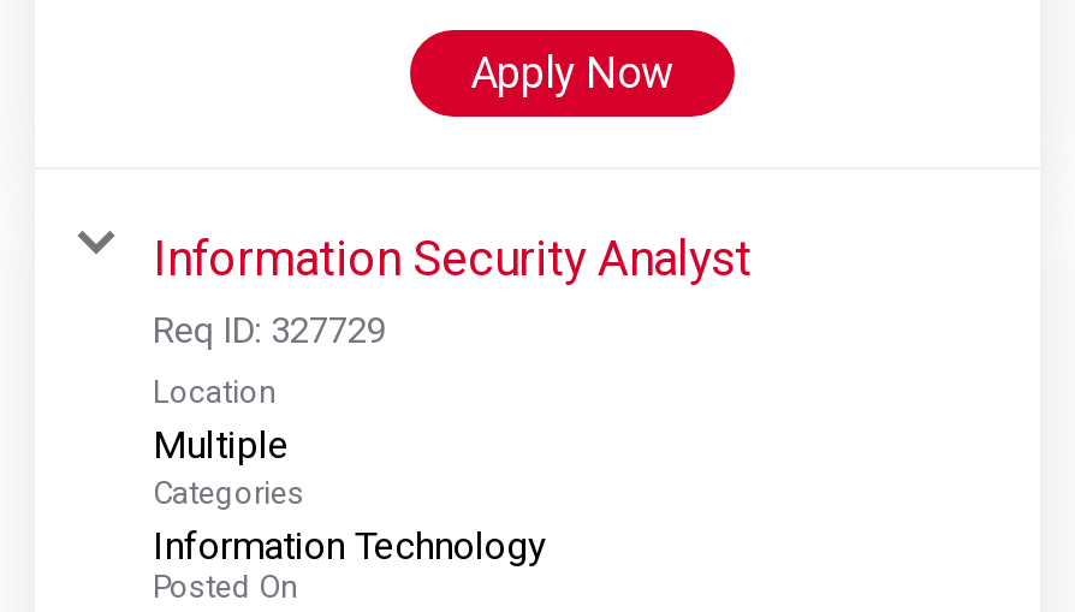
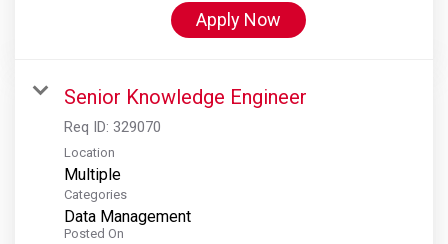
[153,229,752,352] Information Security Analyst | Req ID: 327729 -> [64,85,307,136] Senior Knowledge Engineer | Req ID: 329070
[153,522,547,568] Information Technology -> [64,207,191,226] Data Management

